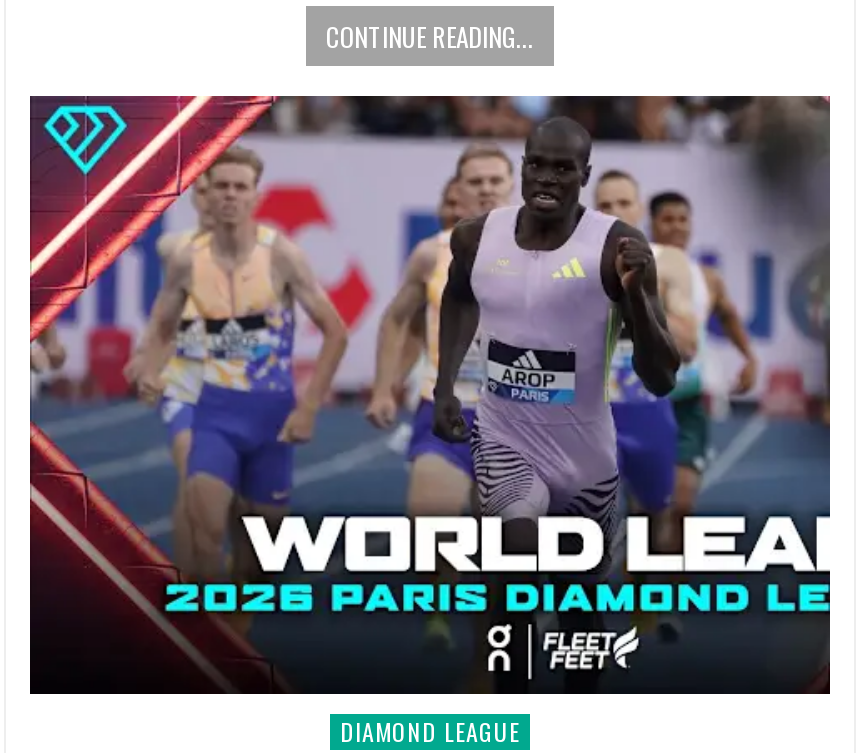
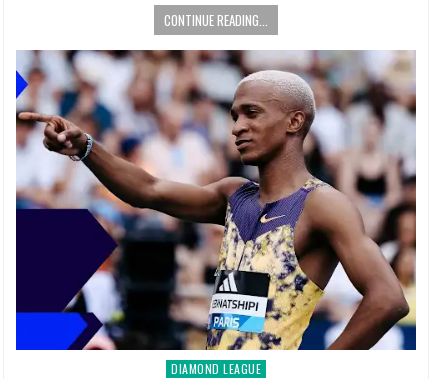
[28,95,832,697] [image] -> [15,49,417,351] [image]

